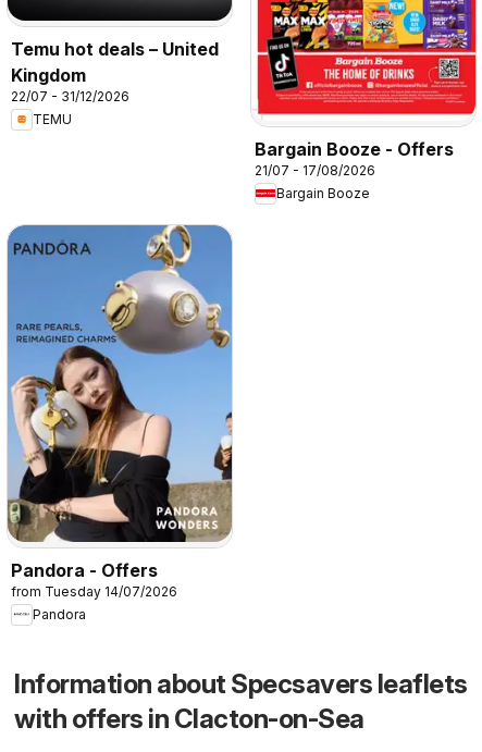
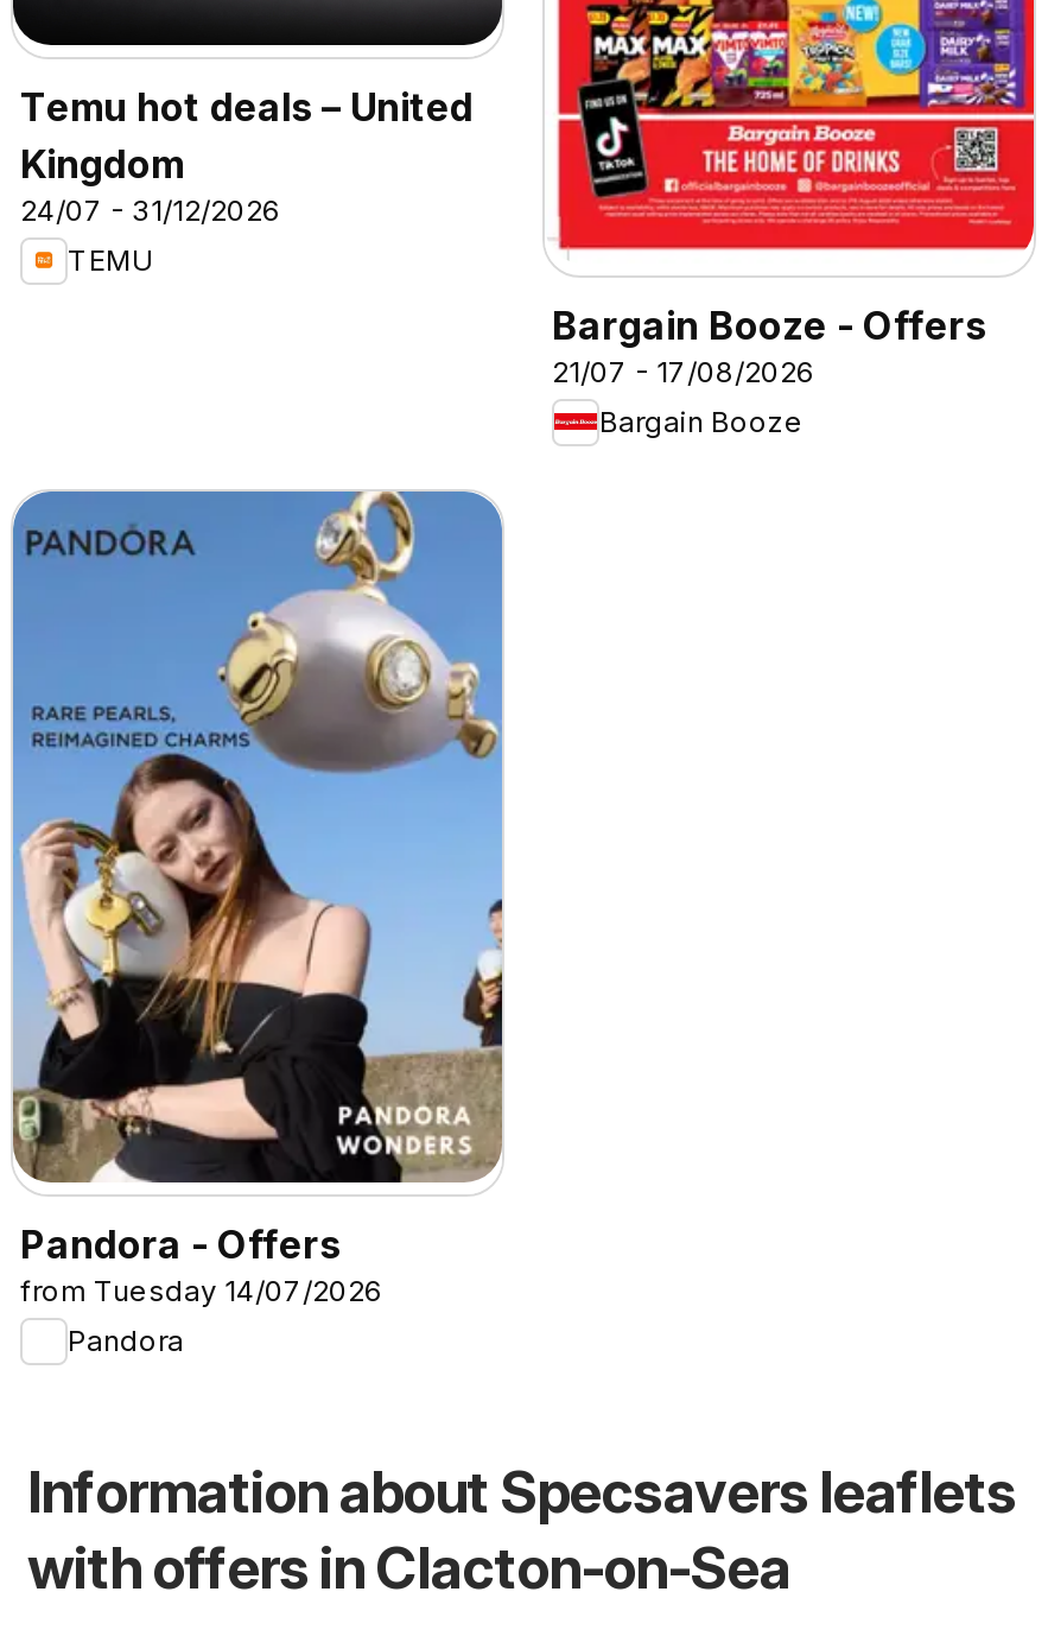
[11,88,129,104] 22/07 - 31/12/2026 -> [20,192,281,227] 24/07 - 31/12/2026

